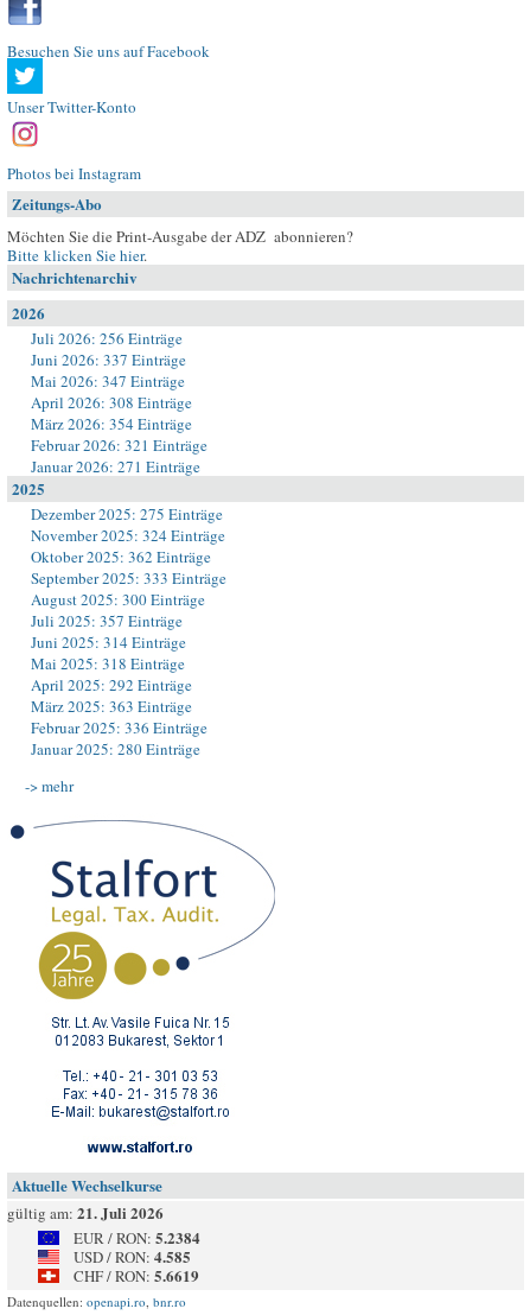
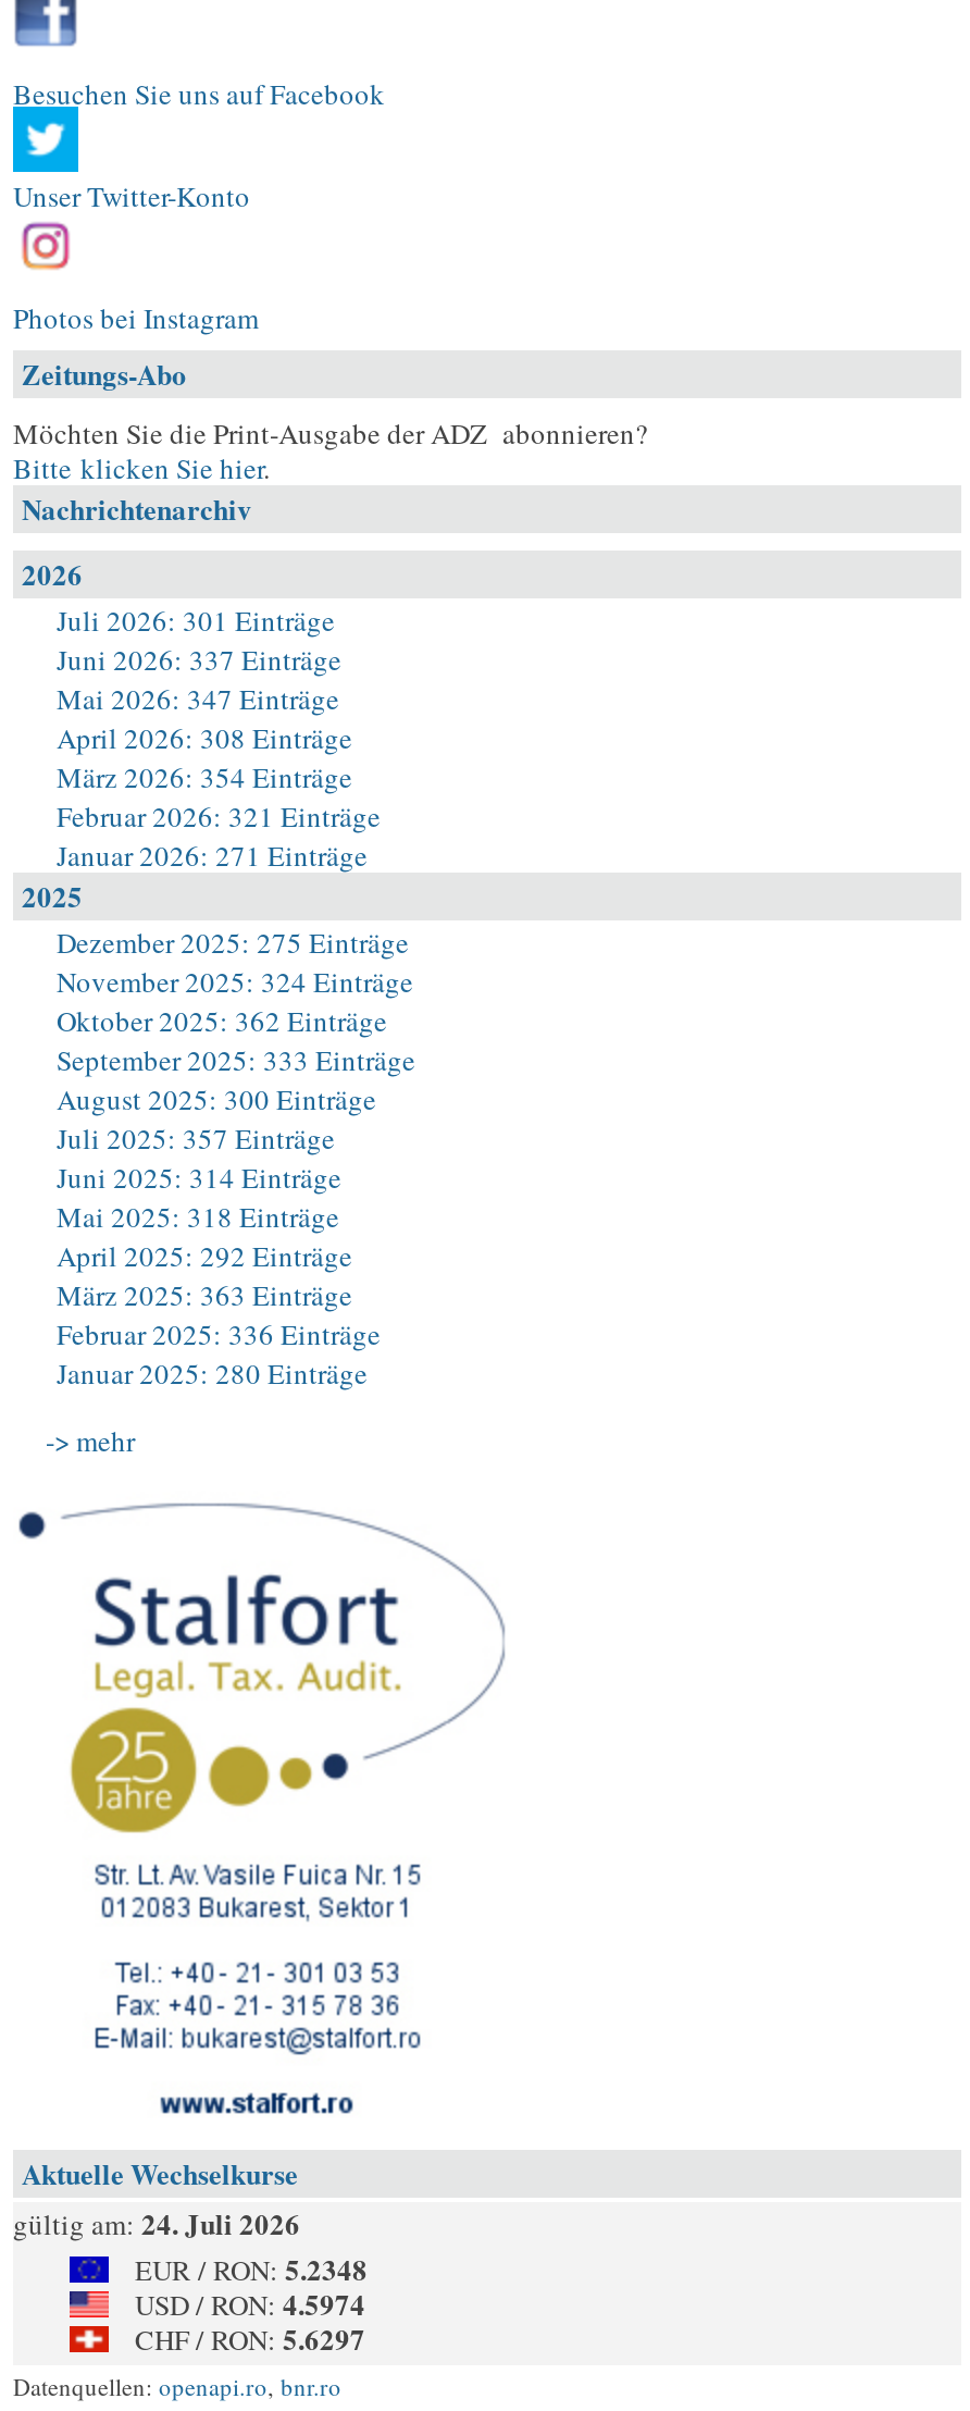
[31,328,183,349] Juli 2026: 256 Einträge -> [57,601,335,640] Juli 2026: 301 Einträge
[7,1201,164,1224] gültig am: 21. Juli 2026 -> [13,2202,300,2243] gültig am: 24. Juli 2026
[74,1226,200,1249] EUR / RON: 5.2384 -> [135,2248,368,2289] EUR / RON: 5.2348
[74,1245,191,1268] USD / RON: 4.585 -> [135,2283,365,2324] USD / RON: 4.5974
[74,1264,199,1287] CHF / RON: 5.6619 -> [135,2317,365,2359] CHF / RON: 5.6297

